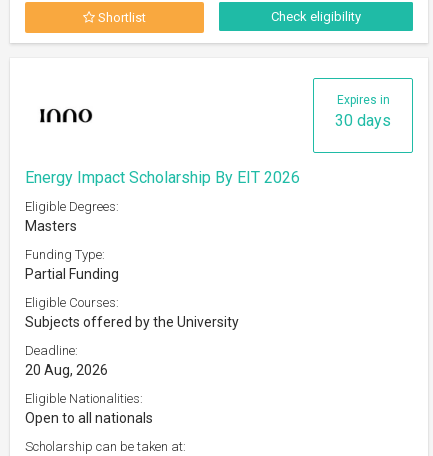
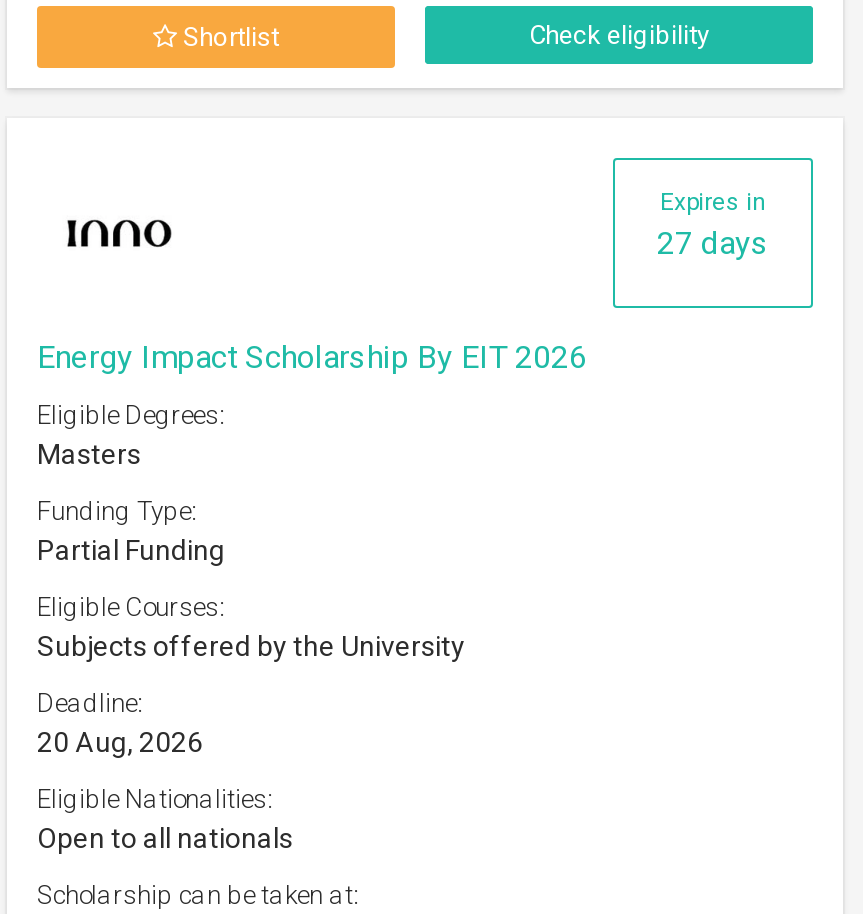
[335,111,391,130] 30 days -> [657,224,769,262] 27 days

